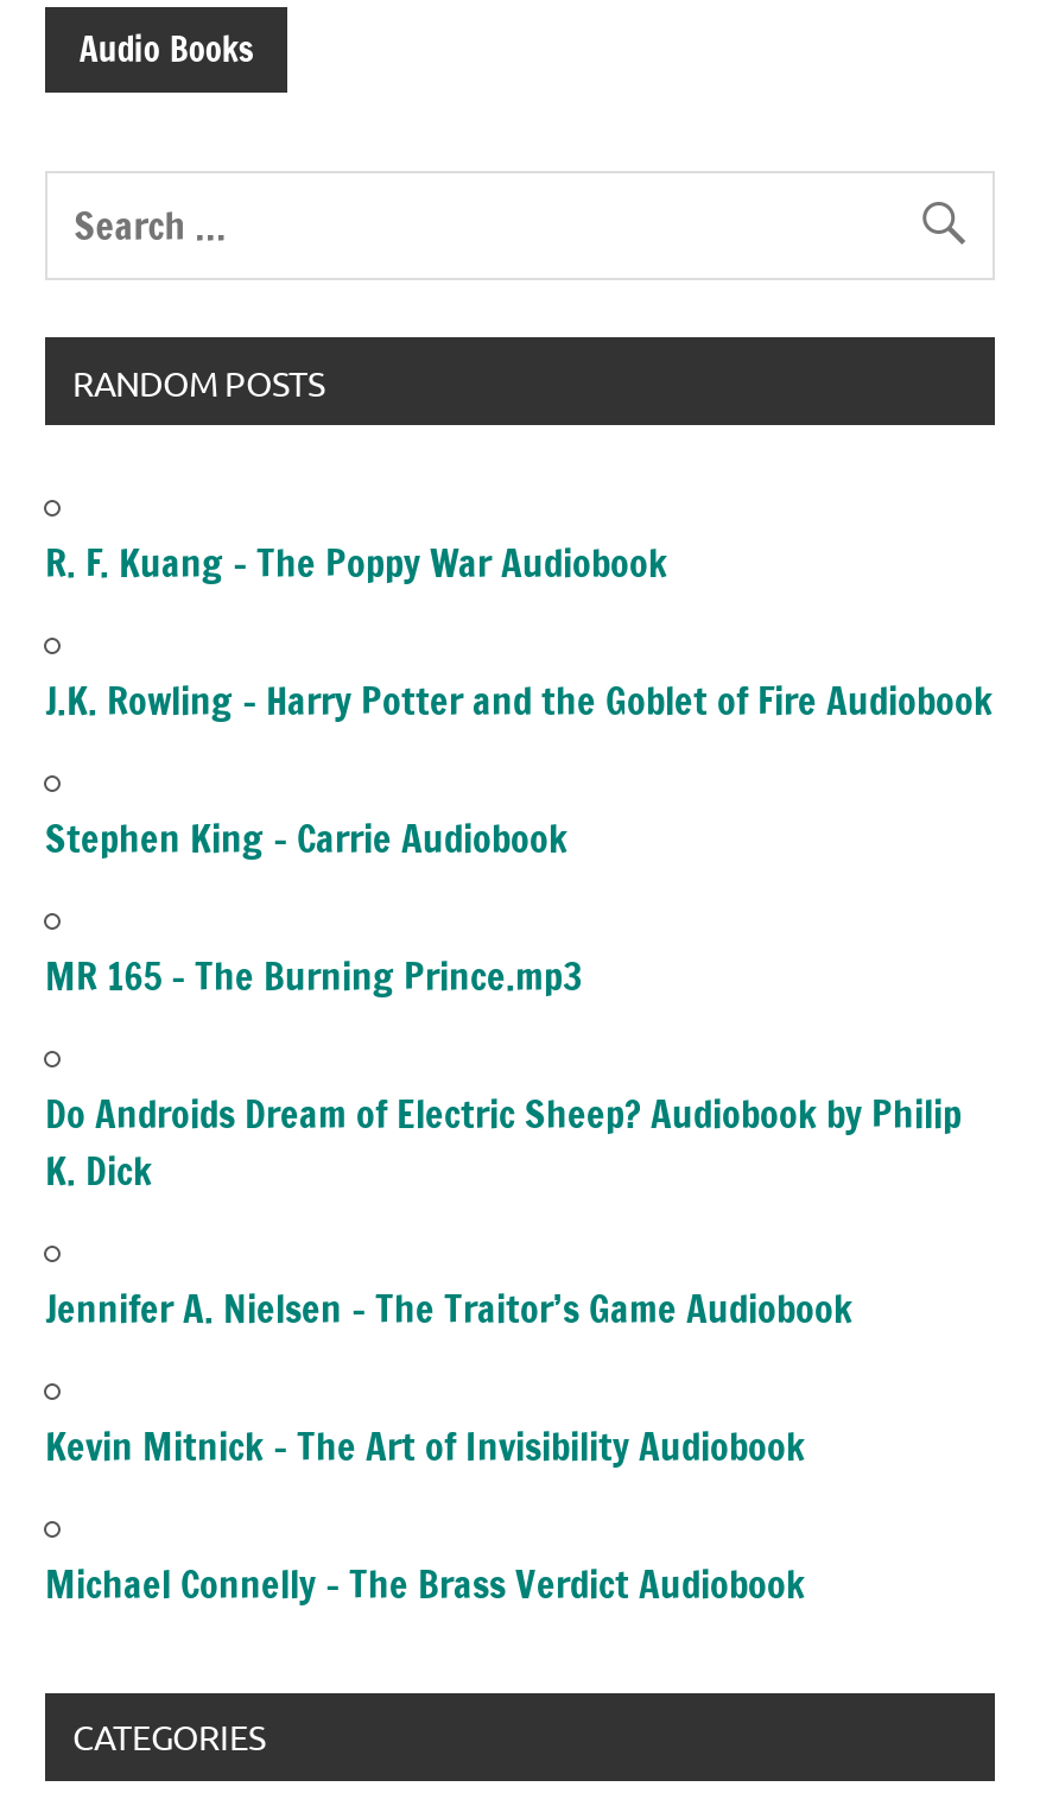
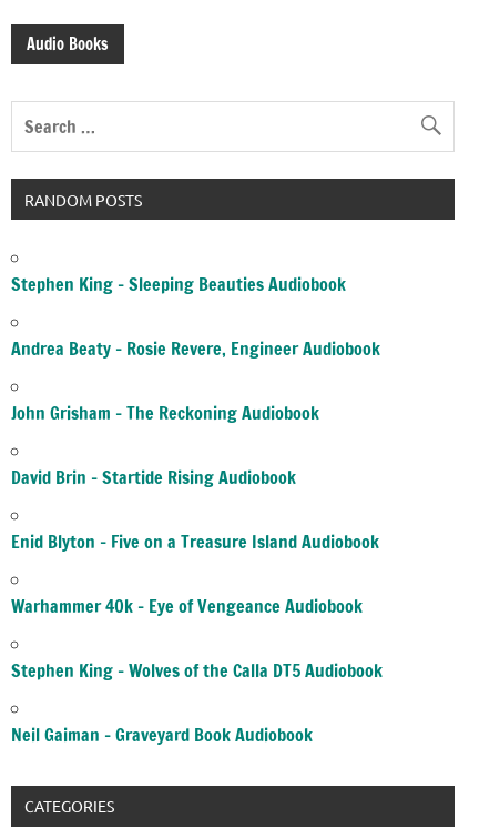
[45,536,667,588] R. F. Kuang – The Poppy War Audiobook -> [11,272,346,296] Stephen King – Sleeping Beauties Audiobook
[45,674,993,726] J.K. Rowling – Harry Potter and the Goblet of Fire Audiobook -> [11,336,380,360] Andrea Beaty – Rosie Revere, Engineer Audiobook
[45,811,567,864] Stephen King – Carrie Audiobook -> [11,400,319,425] John Grisham – The Reckoning Audiobook
[45,949,582,1001] MR 165 – The Burning Prince.mp3 -> [11,465,296,489] David Brin – Startide Rising Audiobook
[45,1087,962,1196] Do Androids Dream of Electric Sheep? Audiobook by Philip | K. Dick -> [11,529,379,554] Enid Blyton – Five on a Treasure Island Audiobook
[45,1282,852,1334] Jennifer A. Nielsen – The Traitor’s Game Audiobook -> [11,593,363,618] Warhammer 40k – Eye of Vengeance Audiobook
[45,1419,805,1472] Kevin Mitnick – The Art of Invisibility Audiobook -> [11,658,383,682] Stephen King – Wolves of the Calla DT5 Audiobook
[45,1557,805,1609] Michael Connelly – The Brass Verdict Audiobook -> [11,722,313,747] Neil Gaiman – Graveyard Book Audiobook

